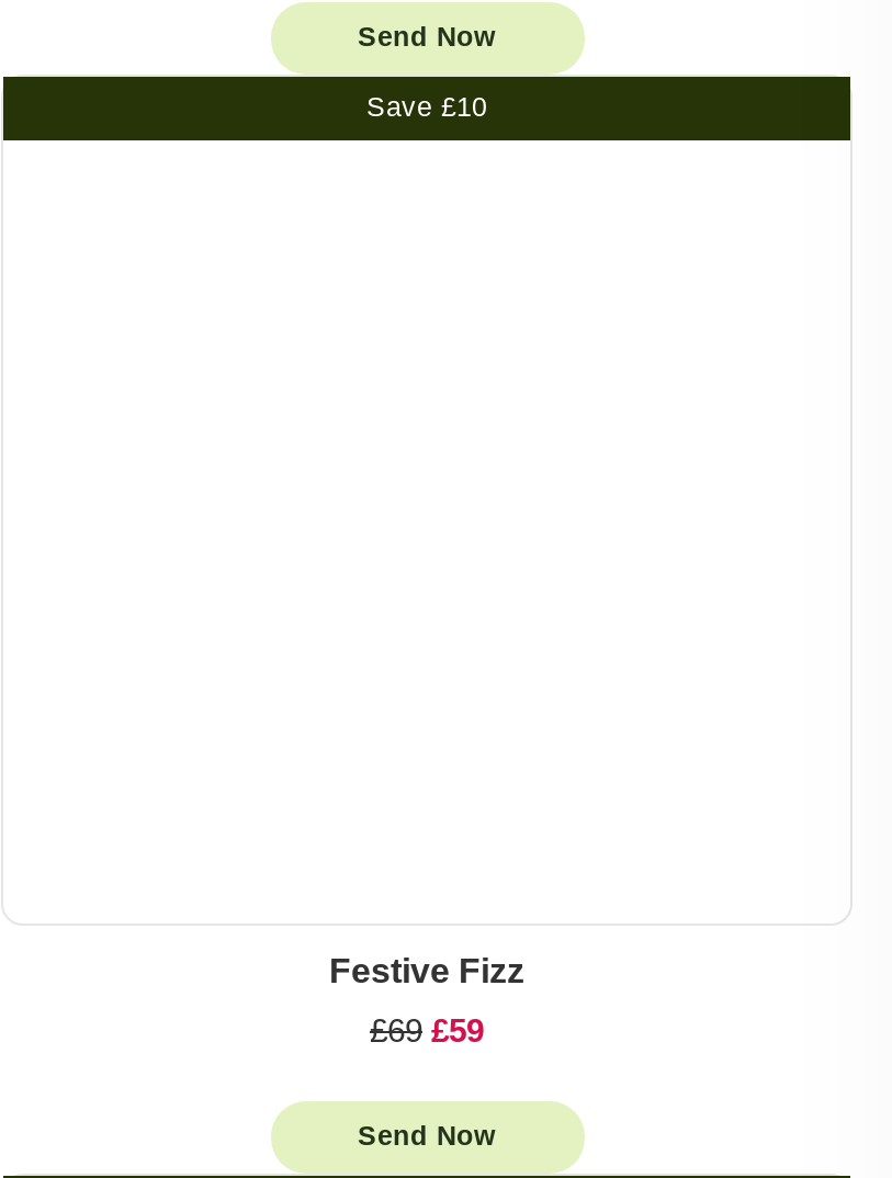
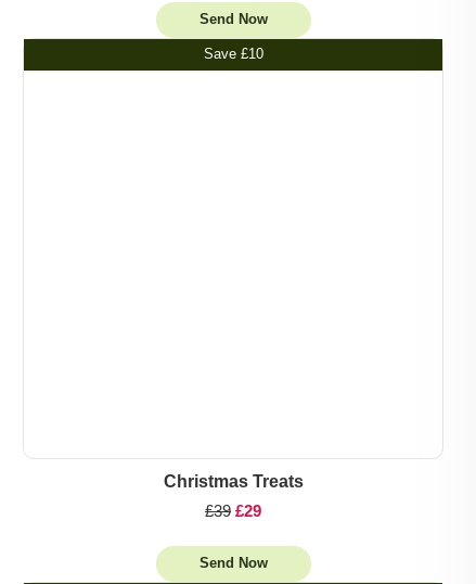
[329,952,524,989] Festive Fizz -> [163,472,303,491] Christmas Treats
[370,1011,484,1049] £69 £59 -> [205,502,261,520] £39 £29

